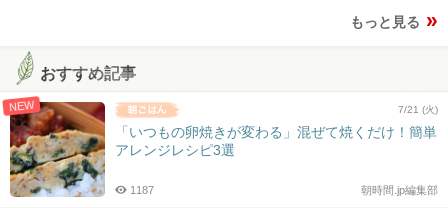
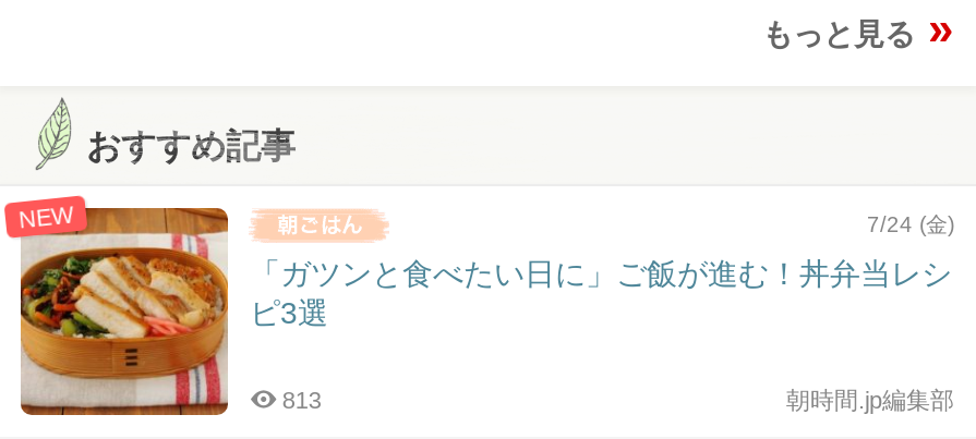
[9,102,437,198] [image] | 「いつもの卵焼きが変わる」混ぜて焼くだけ！簡単 | アレンジレシピ3選 -> [19,208,952,417] [image] | 「ガツンと食べたい日に」ご飯が進む！丼弁当レシ | ピ3選
[398,104,438,115] 7/21 (火) -> [867,213,954,237] 7/24 (金)
[130,184,154,196] 1187 -> [282,388,321,414] 813

